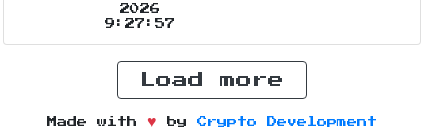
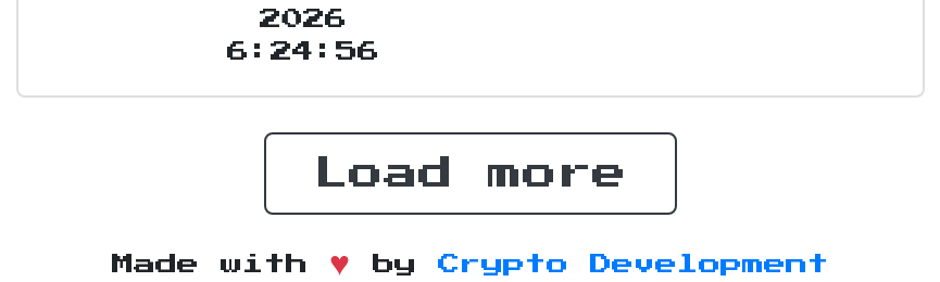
[105,19,175,29] 9:27:57 -> [227,41,379,63] 6:24:56

